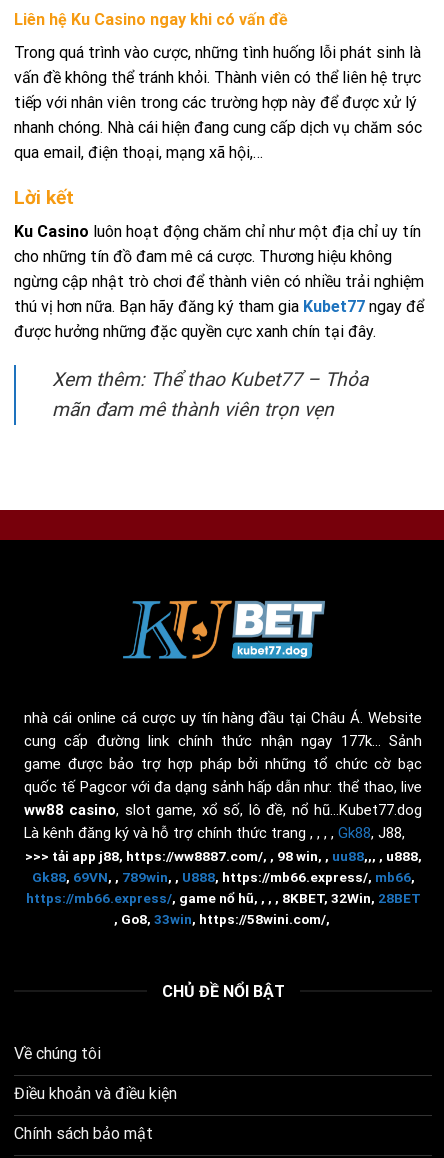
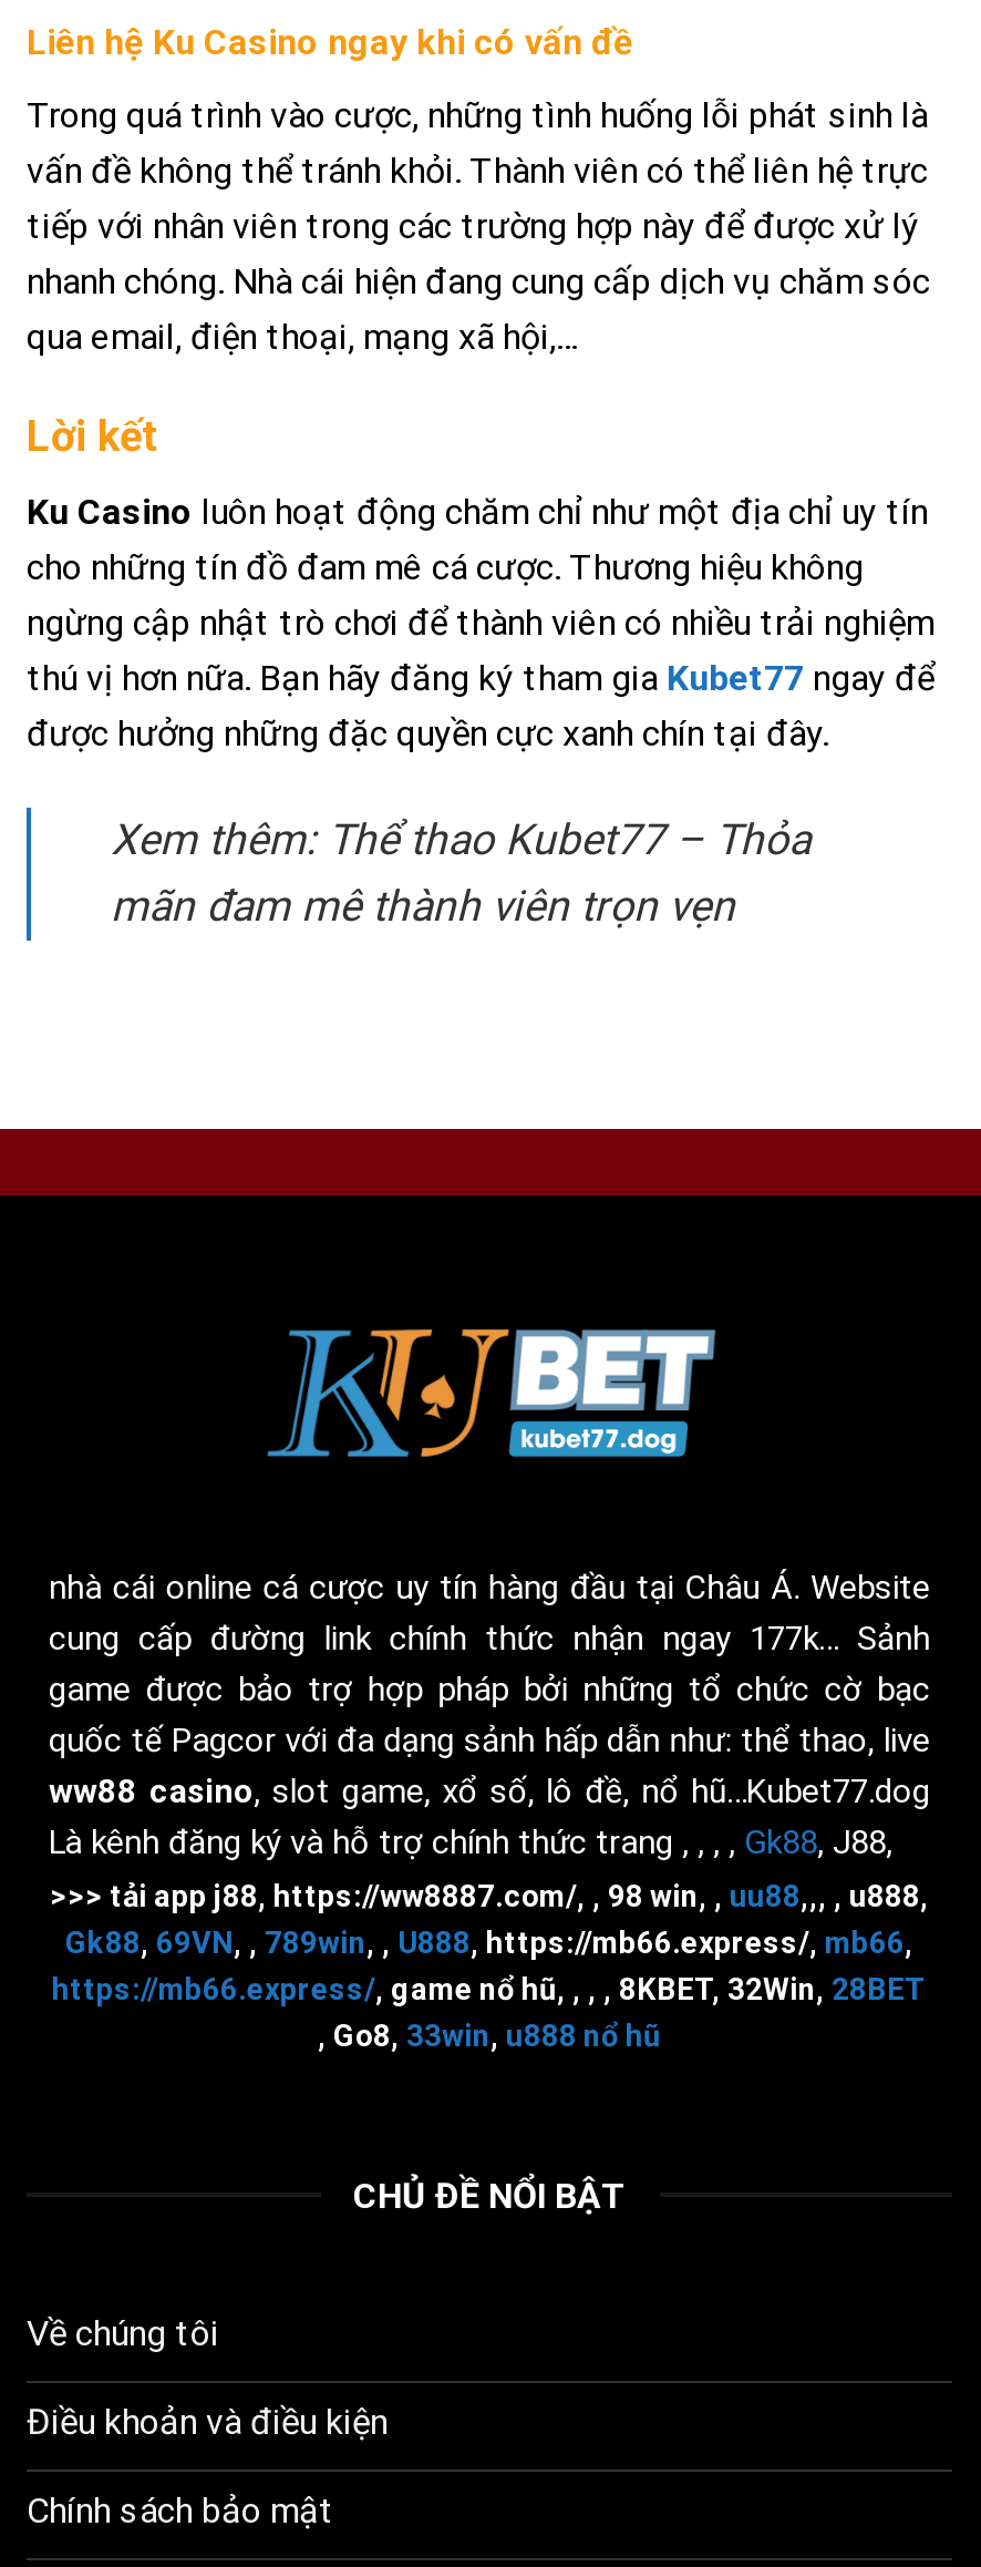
[113,911,332,927] , Go8, 33win, https://58wini.com/, -> [318,2017,661,2052] , Go8, 33win, u888 nổ hũ

